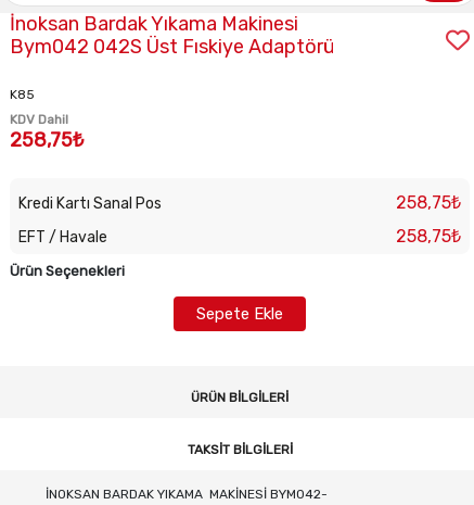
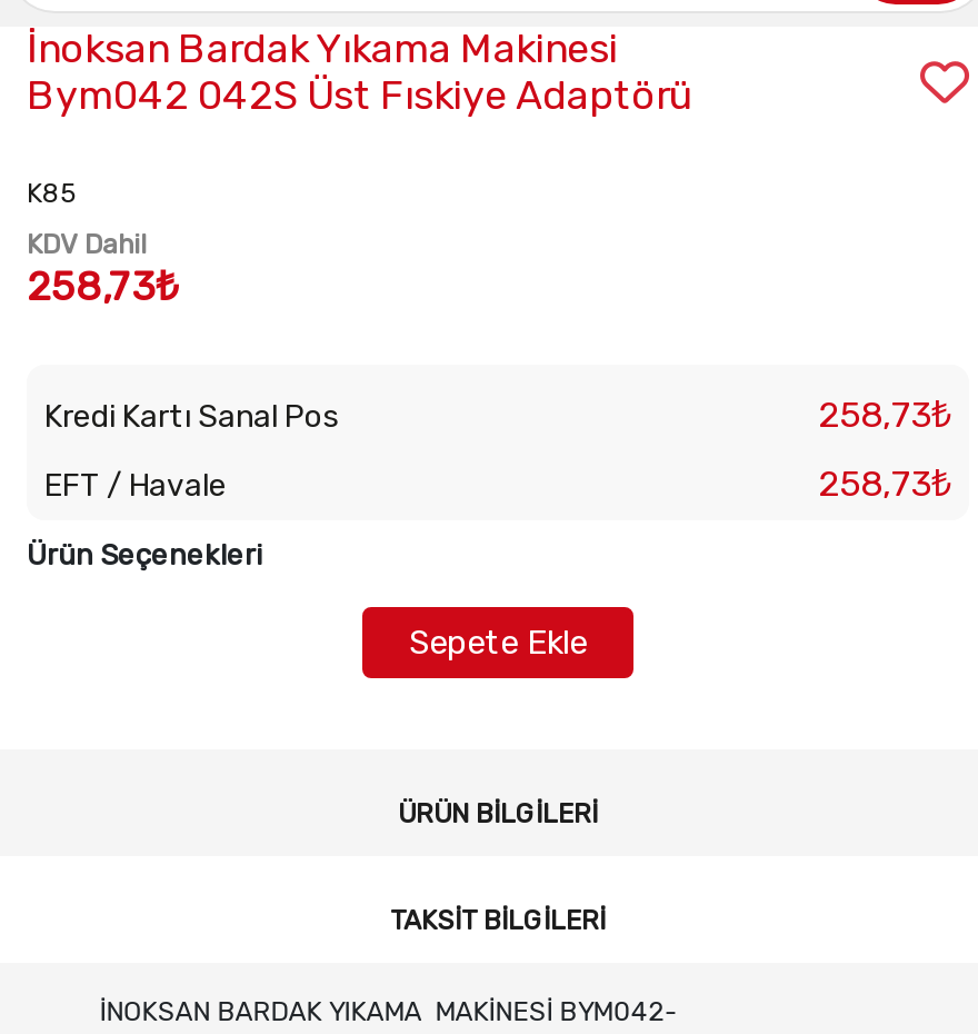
[10,128,84,152] 258,75₺ -> [27,262,178,311] 258,73₺
[396,192,461,213] 258,75₺ -> [818,394,951,436] 258,73₺
[396,226,461,247] 258,75₺ -> [818,463,951,505] 258,73₺

